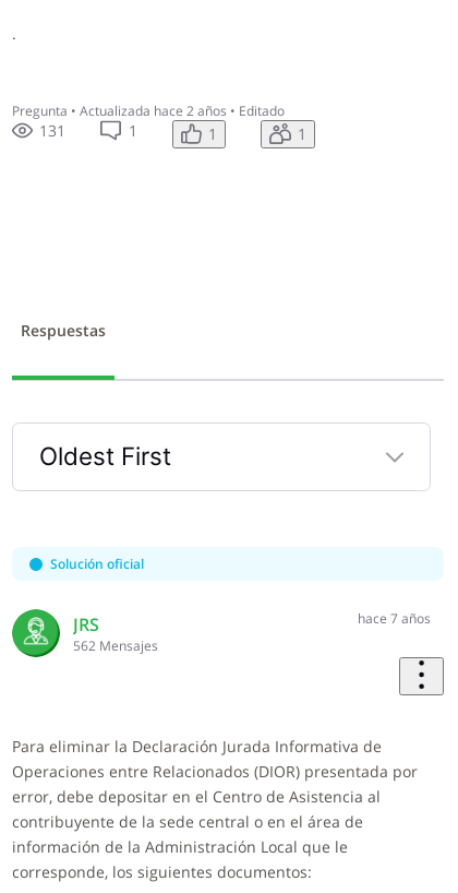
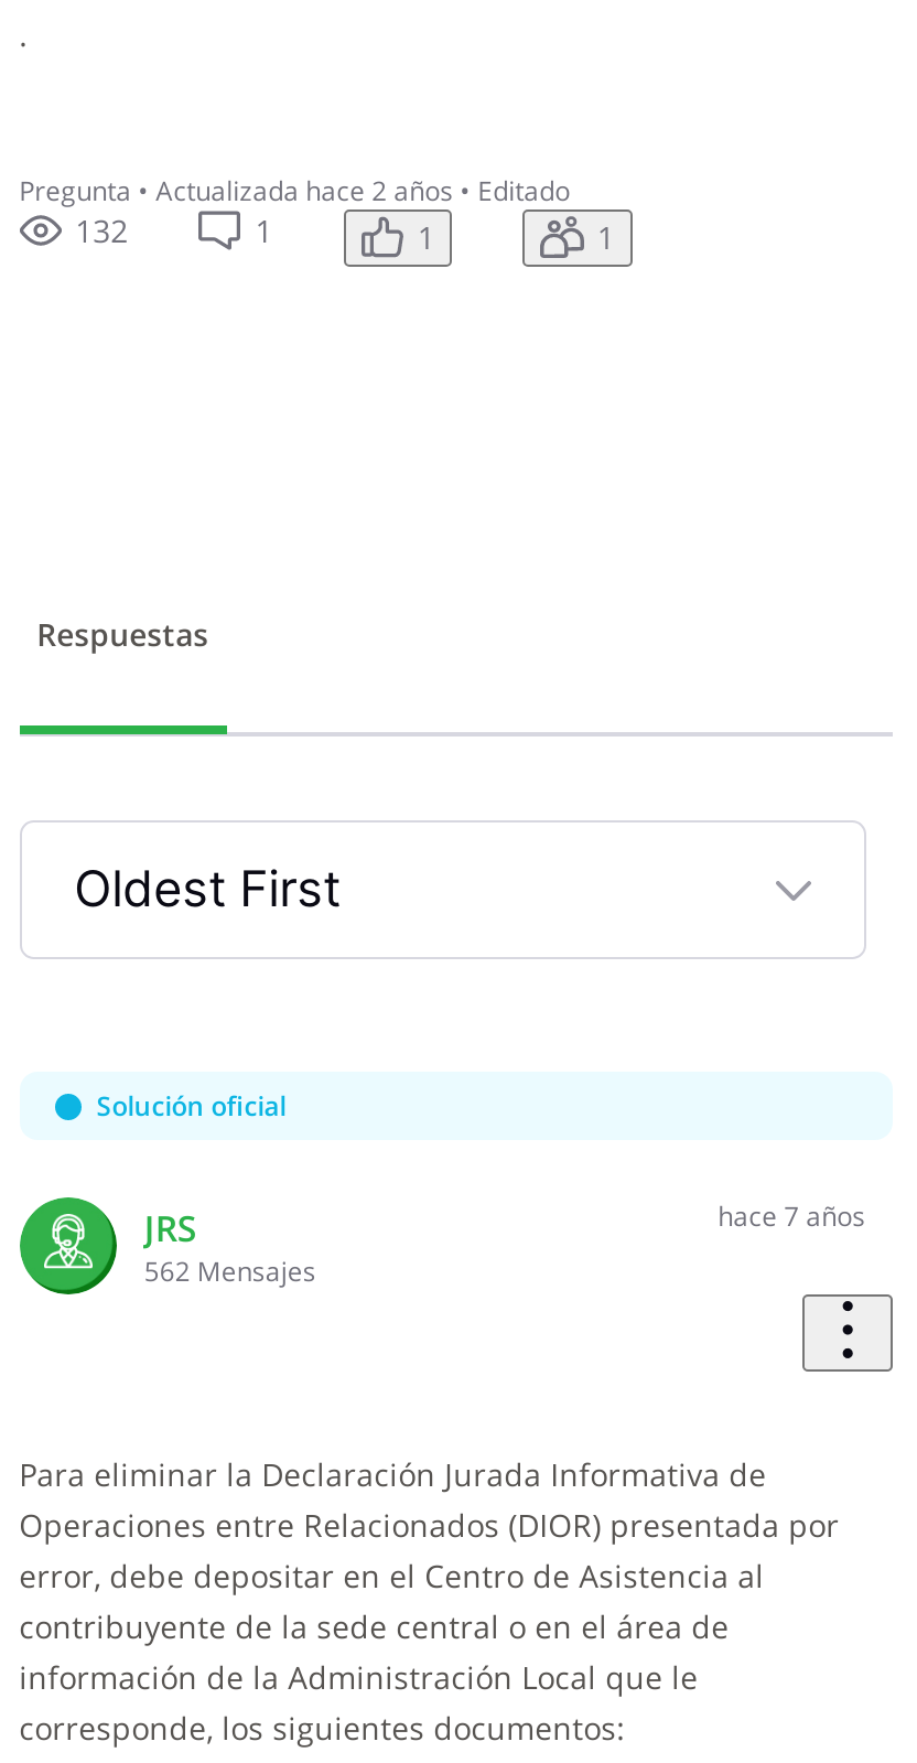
[39,120,66,141] 131 -> [75,209,128,251] 132

